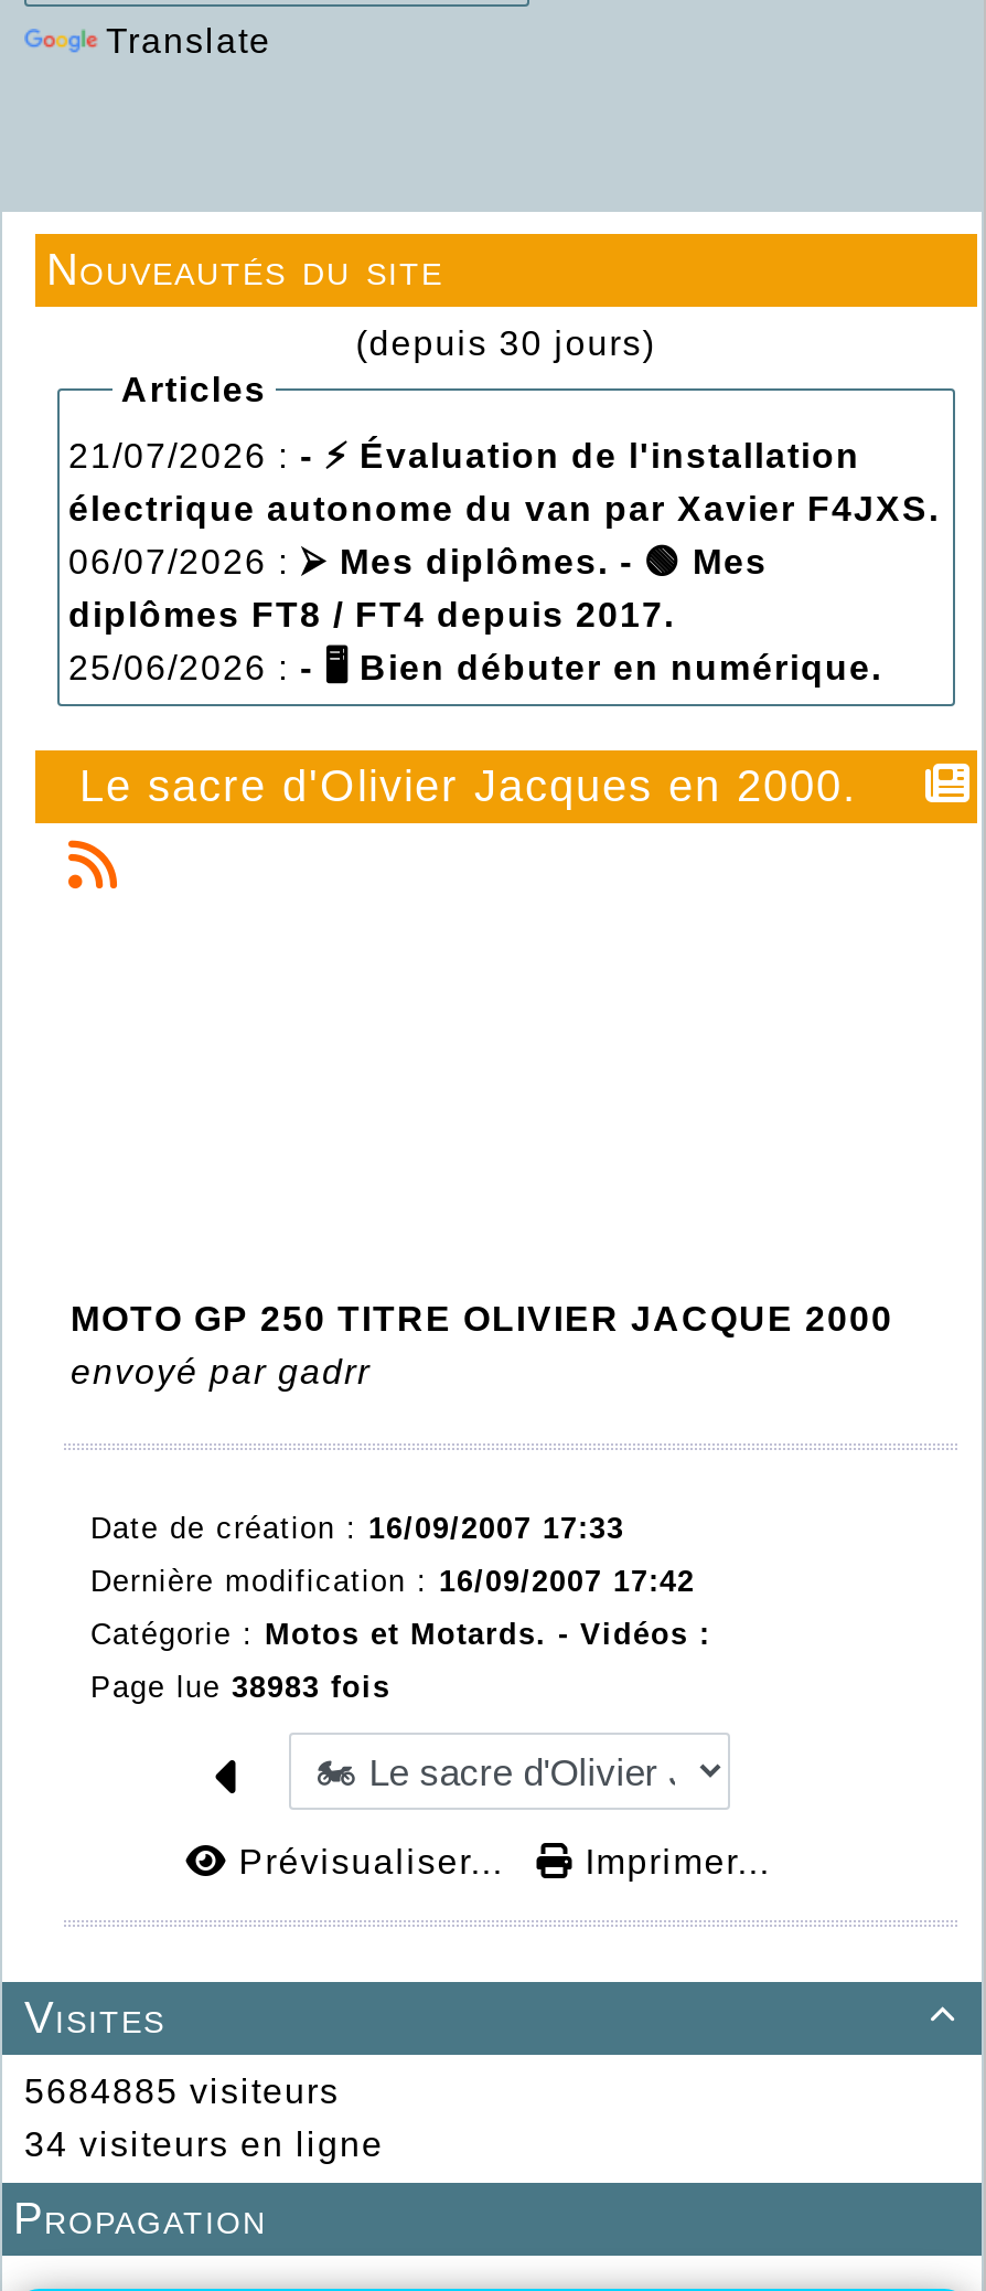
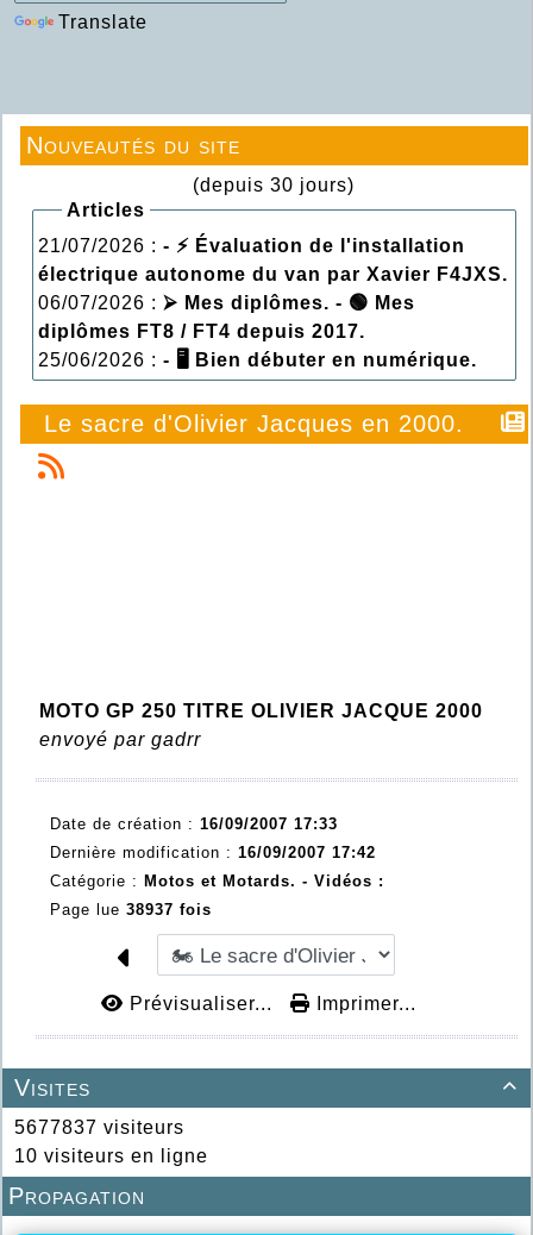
[90,1672,390,1705] Page lue 38983 fois -> [50,901,212,919] Page lue 38937 fois
[13,2074,340,2111] 5684885 visiteurs -> [8,1118,184,1138] 5677837 visiteurs
[13,2127,384,2164] 34 visiteurs en ligne -> [8,1146,208,1167] 10 visiteurs en ligne

